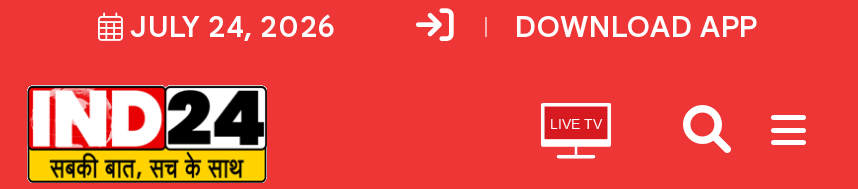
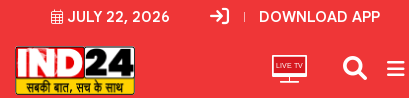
[130,9,336,45] JULY 24, 2026 -> [66,8,169,26] JULY 22, 2026

